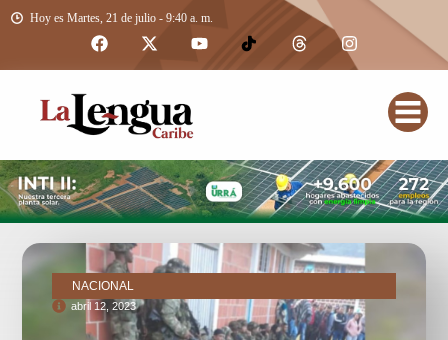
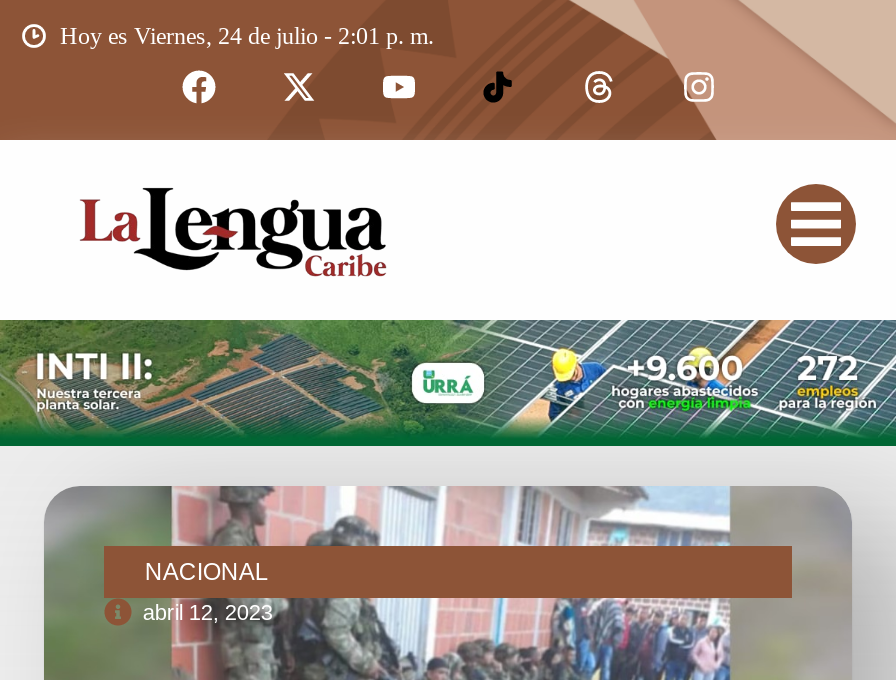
[30,11,213,25] Hoy es Martes, 21 de julio - 9:40 a. m. -> [60,22,434,50] Hoy es Viernes, 24 de julio - 2:01 p. m.

